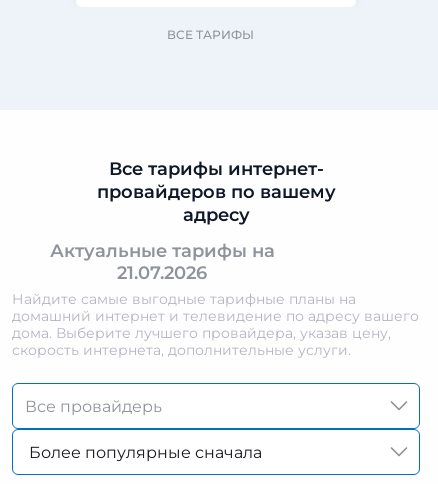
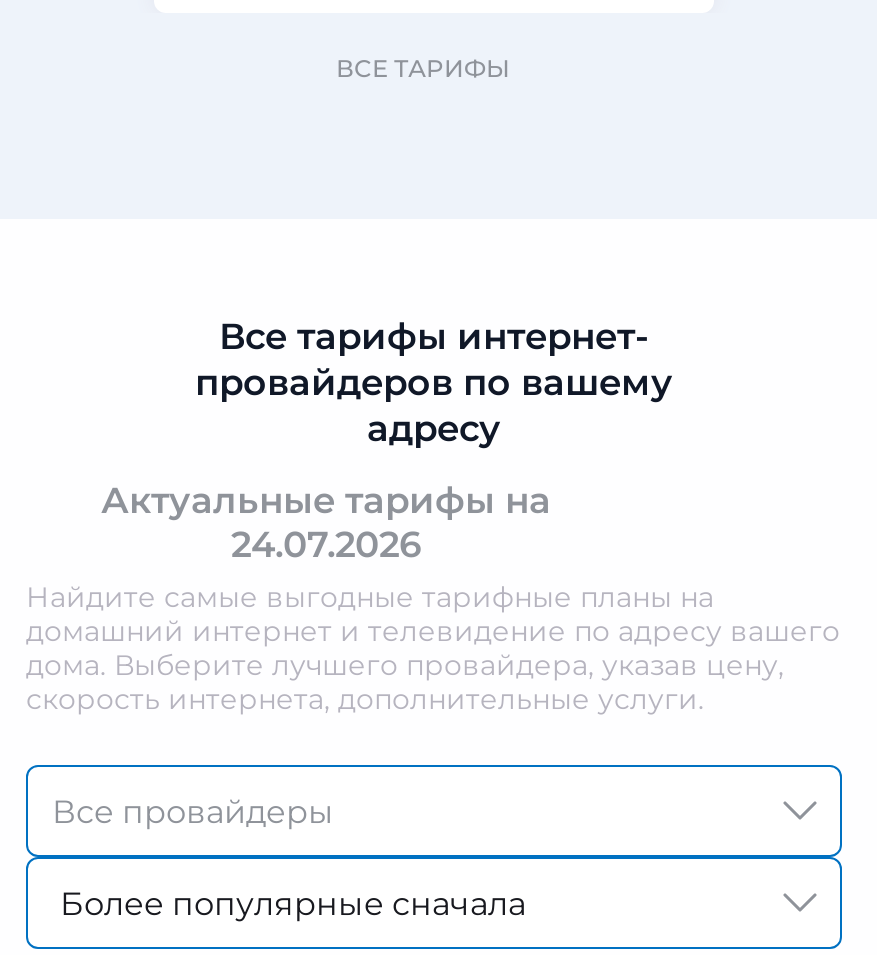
[117,262,207,284] 21.07.2026 -> [231,523,421,567] 24.07.2026

